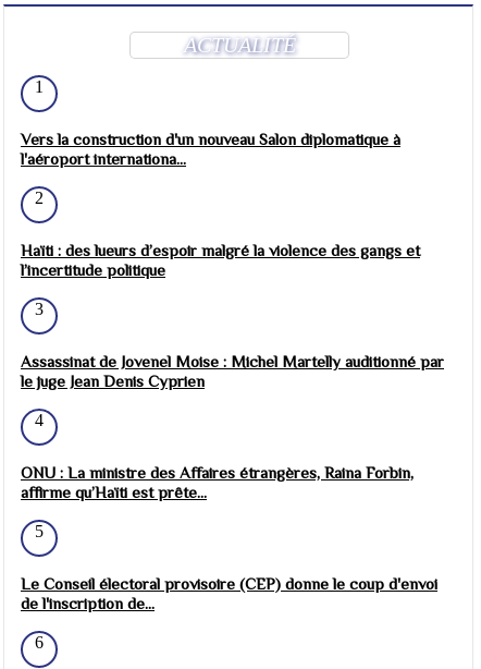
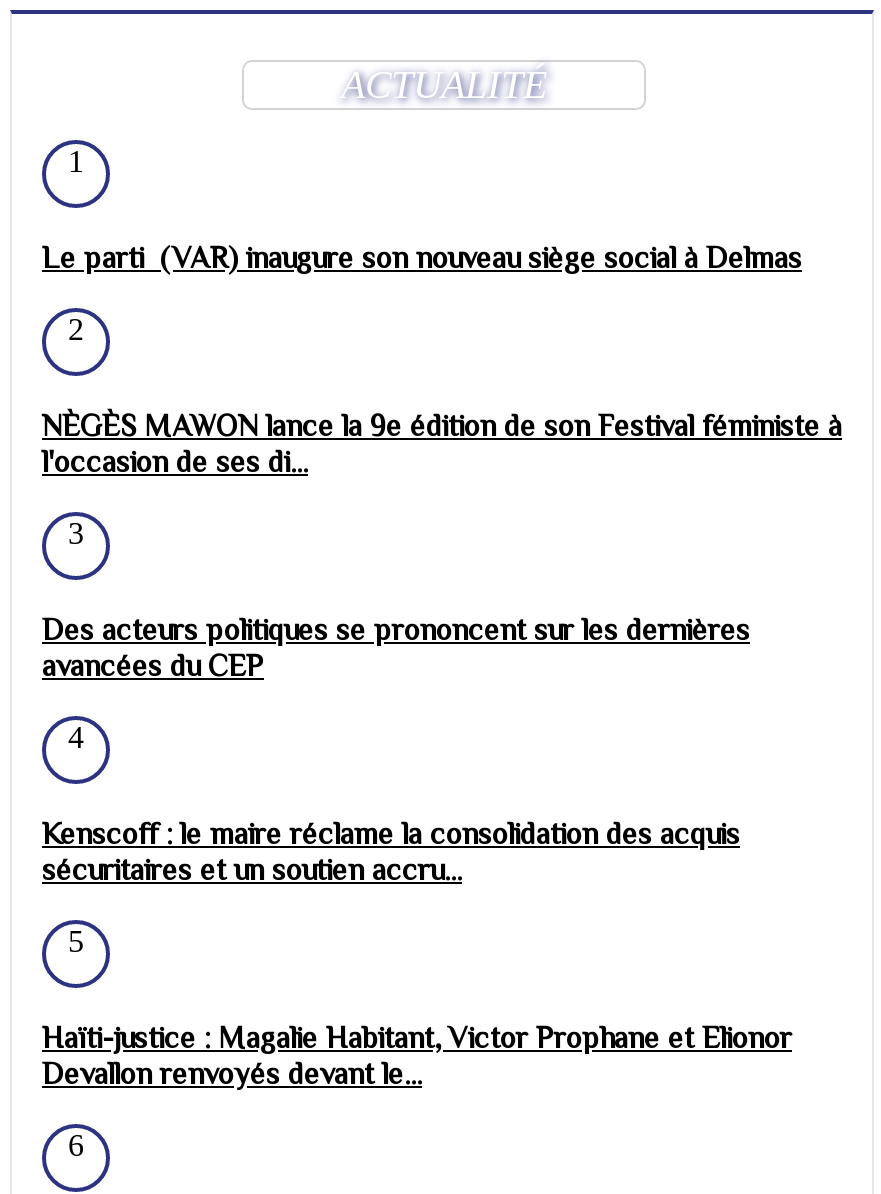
[21,130,400,168] Vers la construction d'un nouveau Salon diplomatique à | l'aéroport internationa... -> [42,240,802,274] Le parti (VAR) inaugure son nouveau siège social à Delmas
[21,241,420,279] Haïti : des lueurs d’espoir malgré la violence des gangs et | l’incertitude politique -> [42,408,842,478] NÈGÈS MAWON lance la 9e édition de son Festival féministe à | l'occasion de ses di...
[21,352,444,390] Assassinat de Jovenel Moise : Michel Martelly auditionné par | le juge Jean Denis Cyprien -> [42,612,750,682] Des acteurs politiques se prononcent sur les dernières | avancées du CEP
[21,463,414,501] ONU : La ministre des Affaires étrangères, Raina Forbin, | affirme qu’Haïti est prête... -> [42,816,740,886] Kenscoff : le maire réclame la consolidation des acquis | sécuritaires et un soutien accru...
[21,574,437,613] Le Conseil électoral provisoire (CEP) donne le coup d'envoi | de l'inscription de... -> [42,1020,792,1090] Haïti-justice : Magalie Habitant, Victor Prophane et Elionor | Devallon renvoyés devant le...

